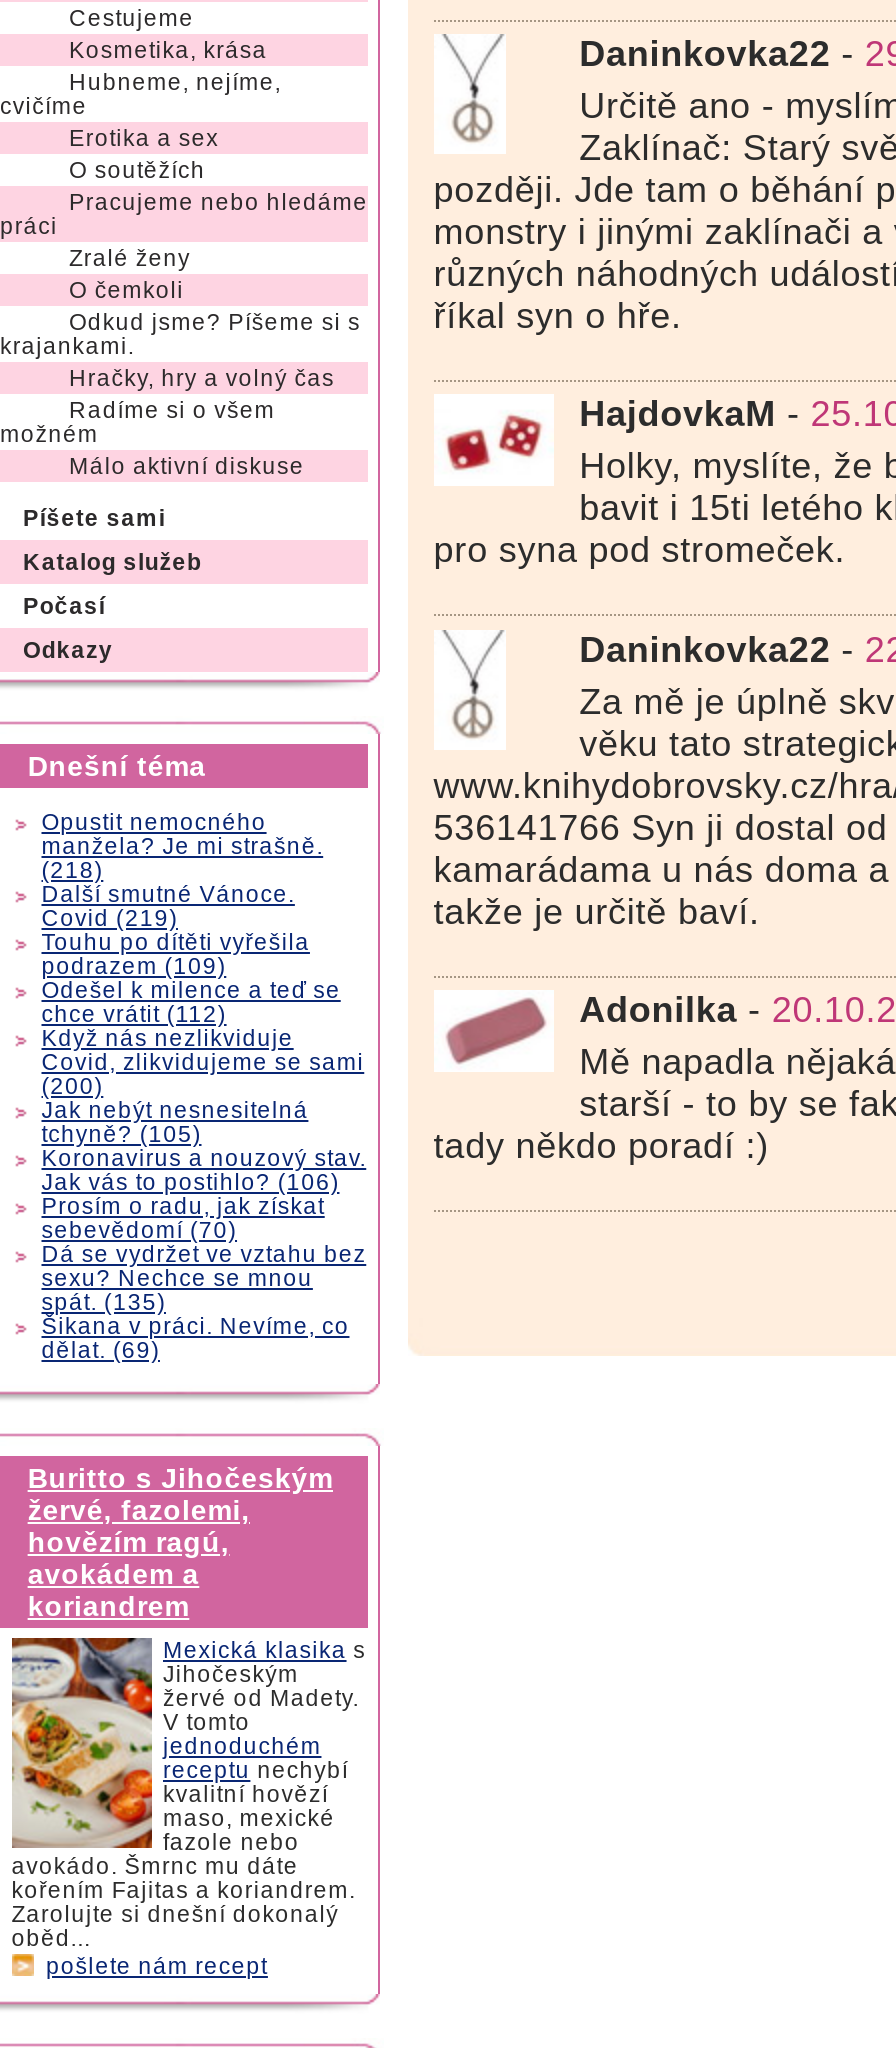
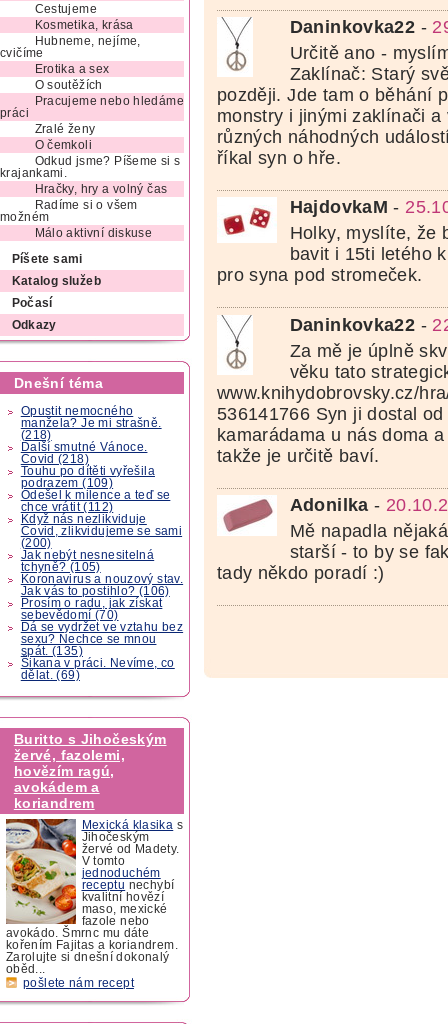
[42,905,178,929] Covid (219) -> [21,453,89,465] Covid (218)

